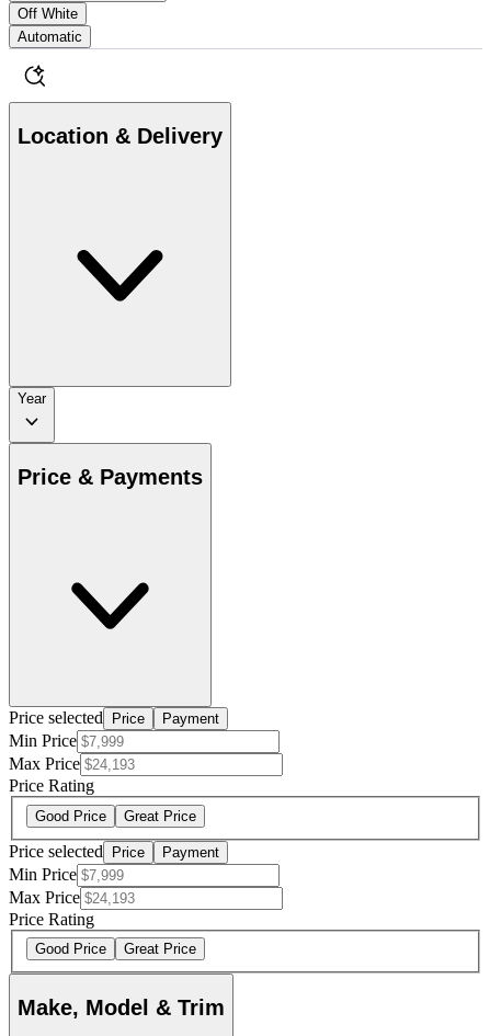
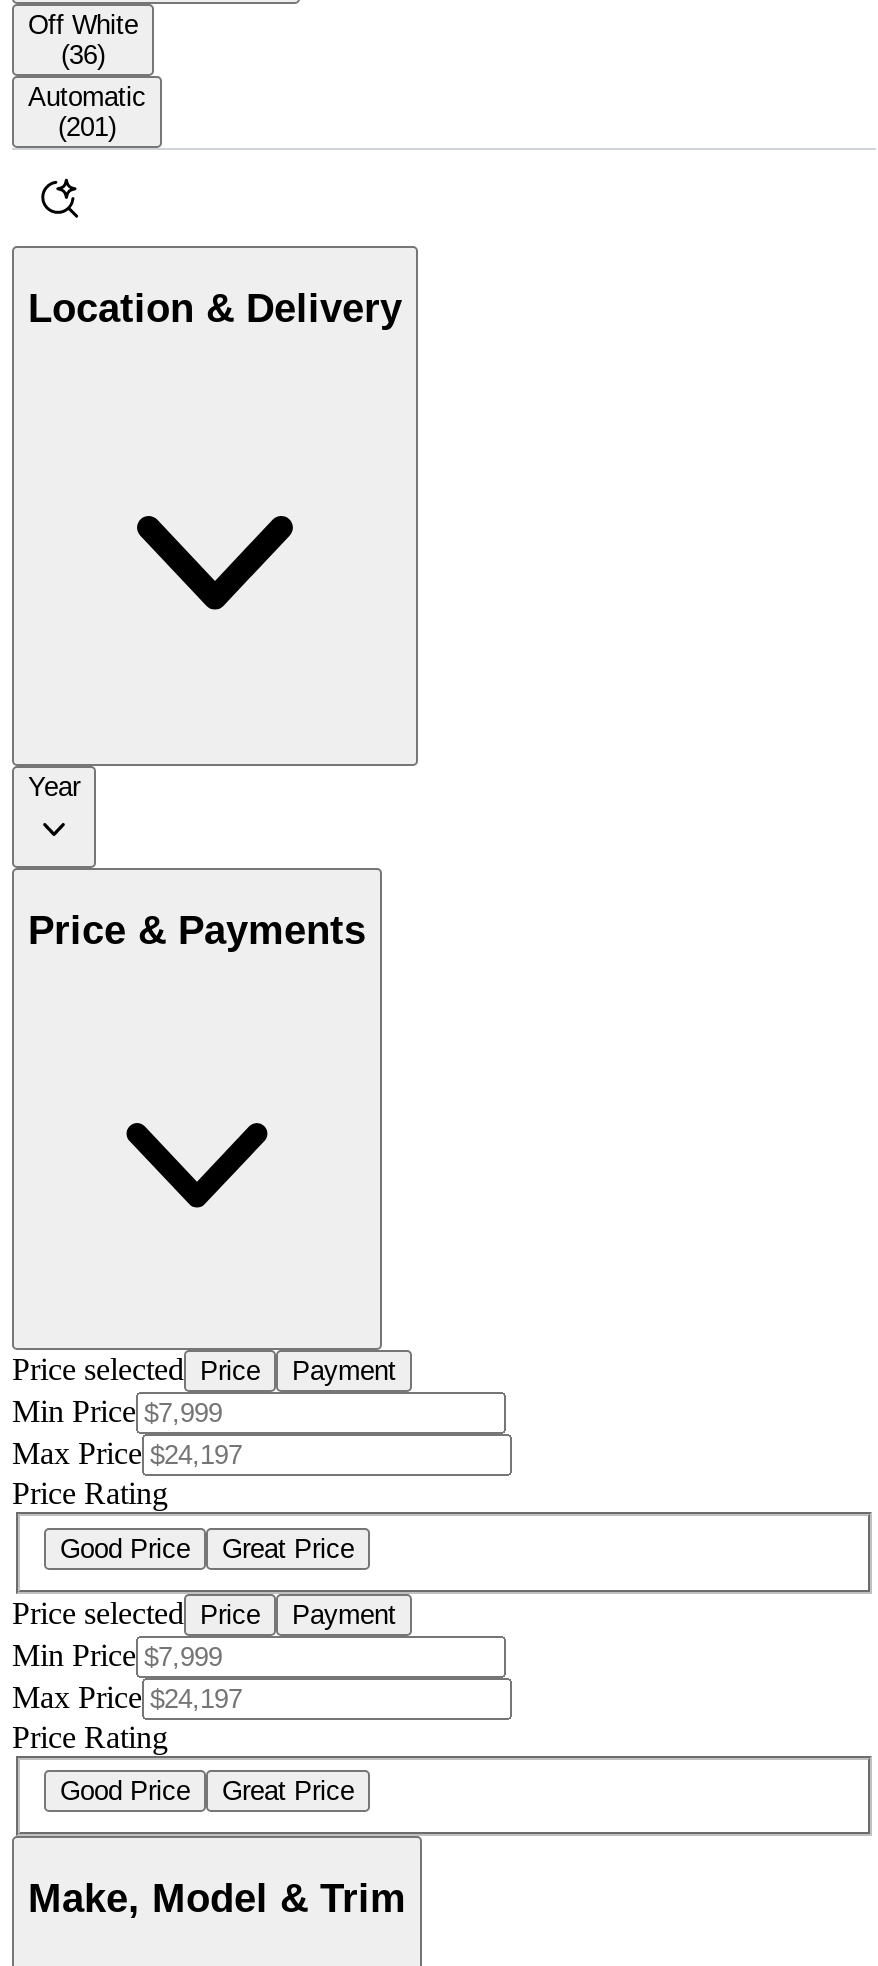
none -> [61,40,105,70] (36)
none -> [58,112,116,142] (201)

